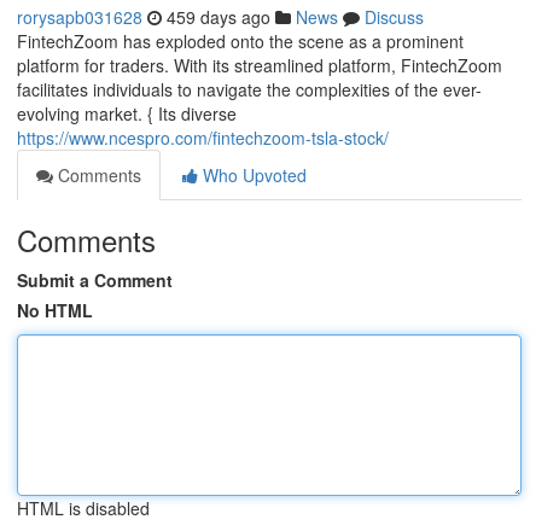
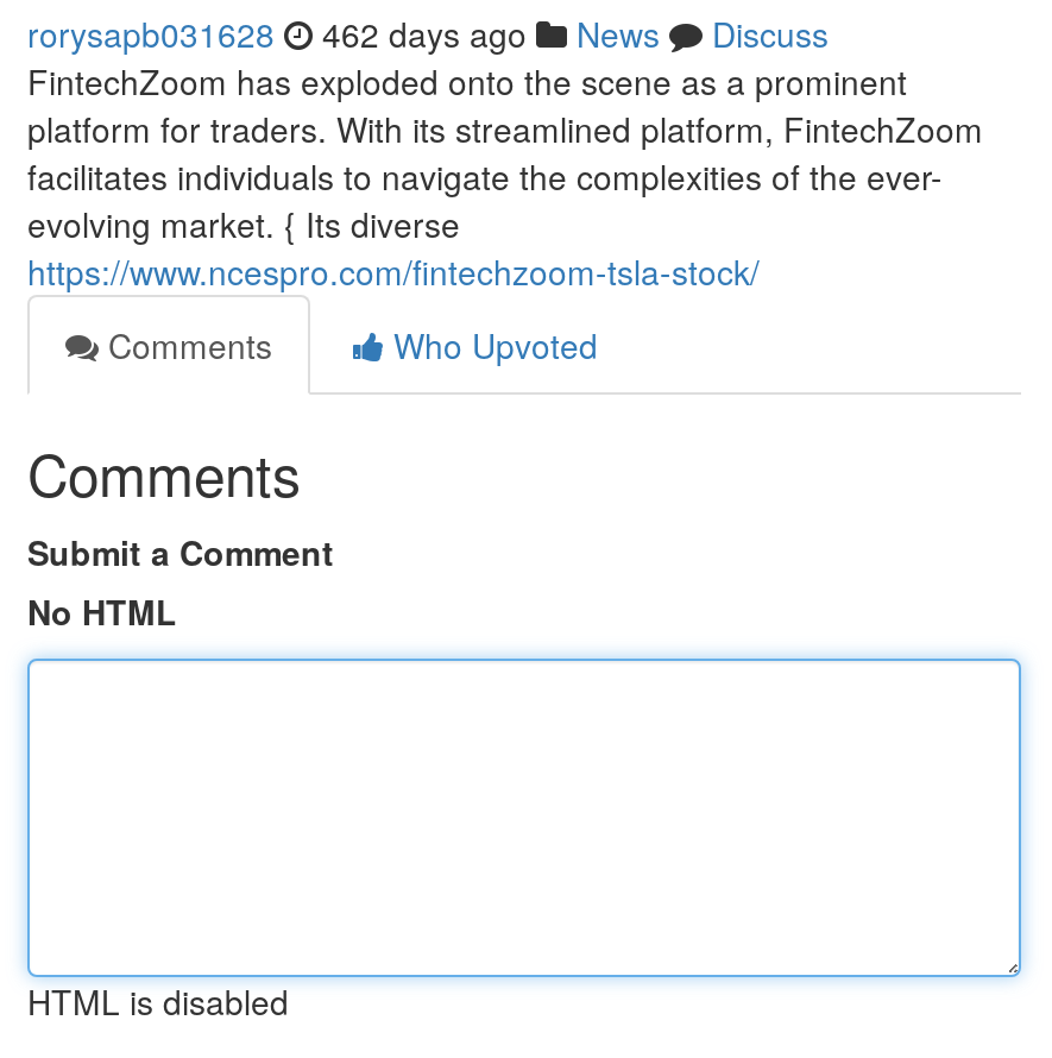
[17,5,424,29] rorysapb031628 459 days ago News Discuss -> [27,10,829,57] rorysapb031628 462 days ago News Discuss

